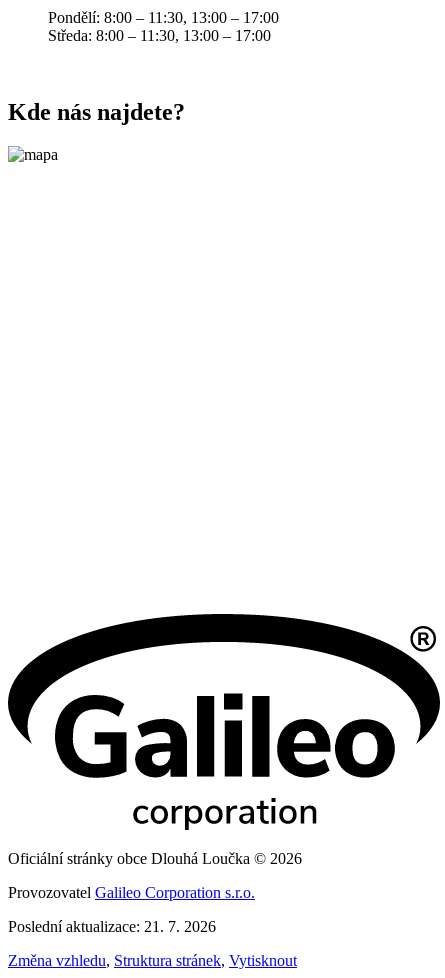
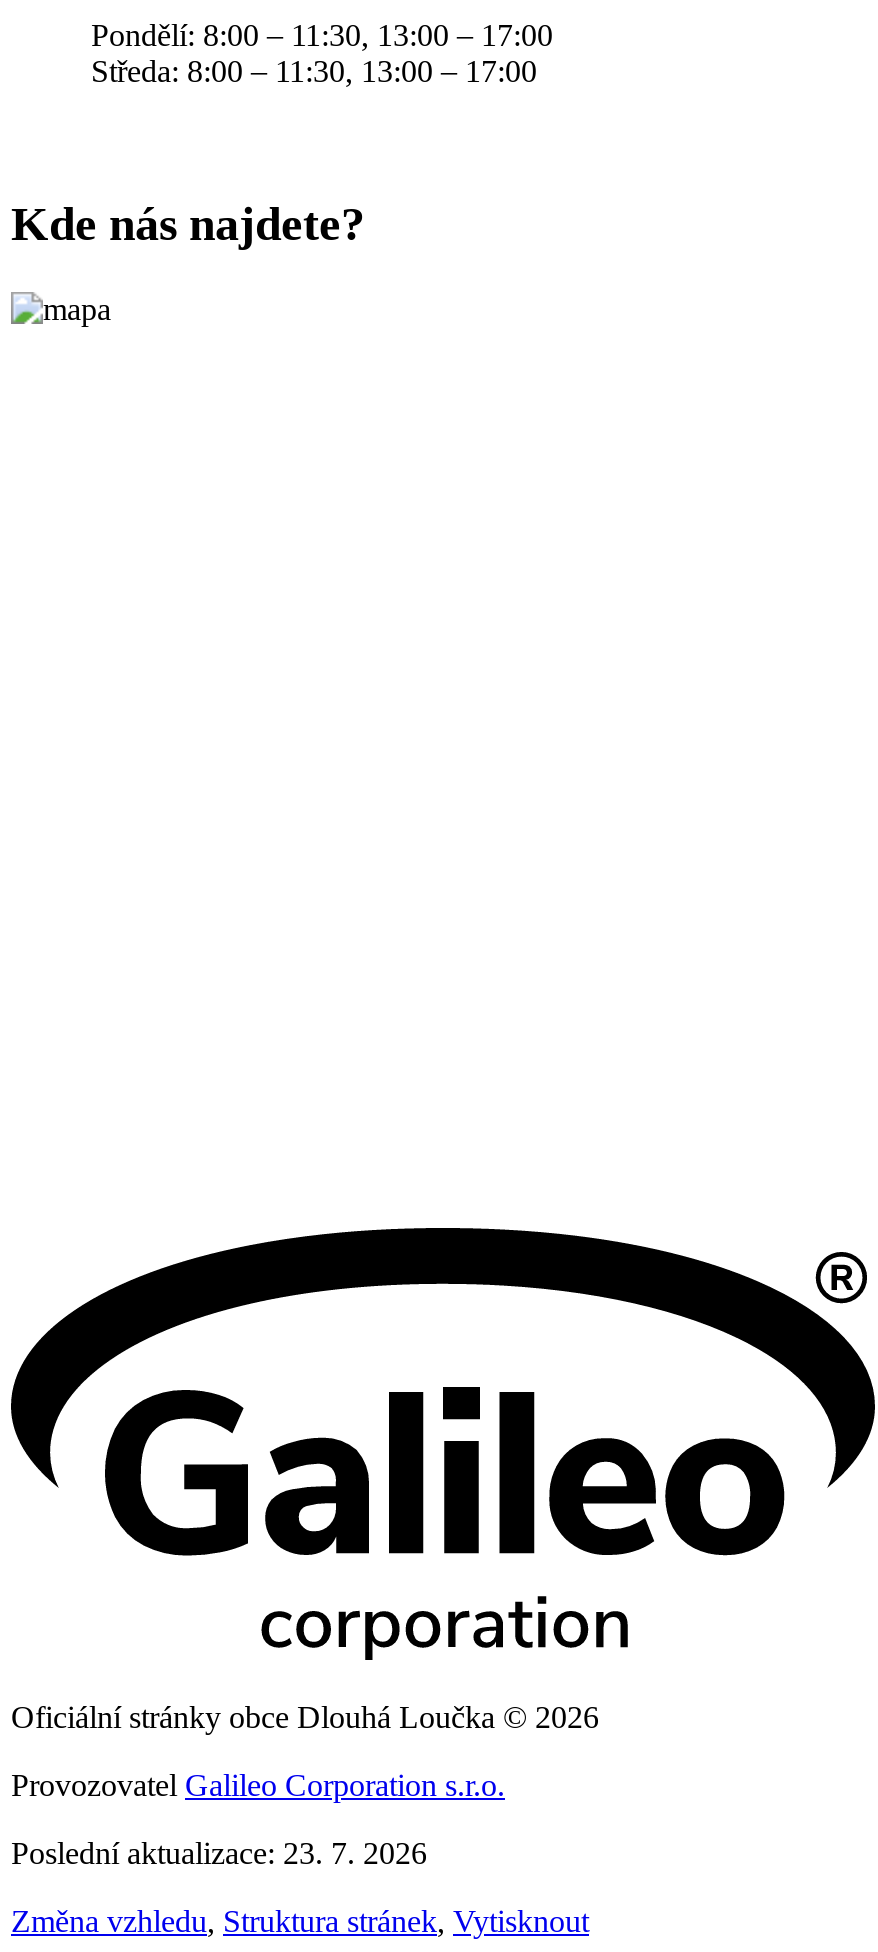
[8,918,216,935] Poslední aktualizace: 21. 7. 2026 -> [11,1836,427,1870] Poslední aktualizace: 23. 7. 2026

